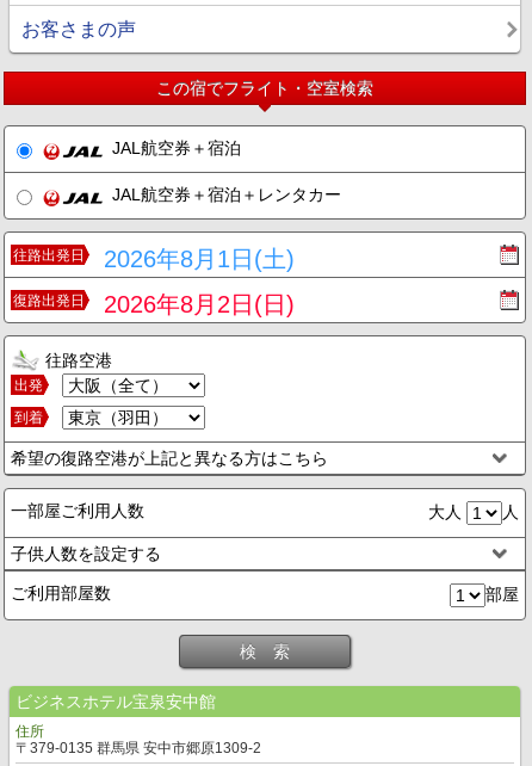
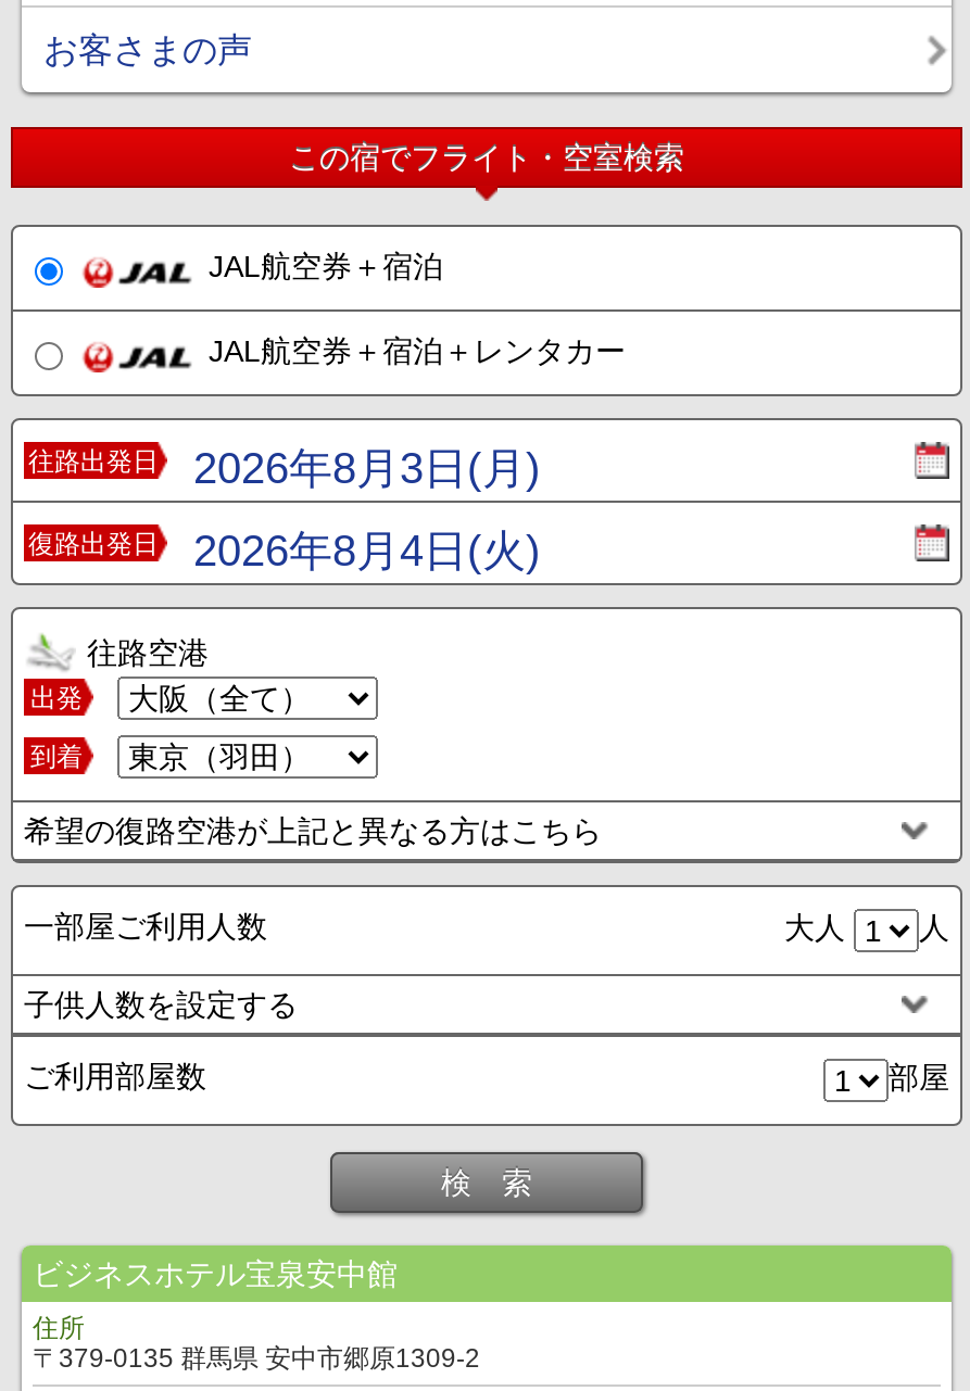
[13,246,295,272] 往路出発日 2026年8月1日(土) -> [28,444,541,492] 往路出発日 2026年8月3日(月)
[13,291,295,317] 復路出発日 2026年8月2日(日) -> [28,527,541,574] 復路出発日 2026年8月4日(火)

